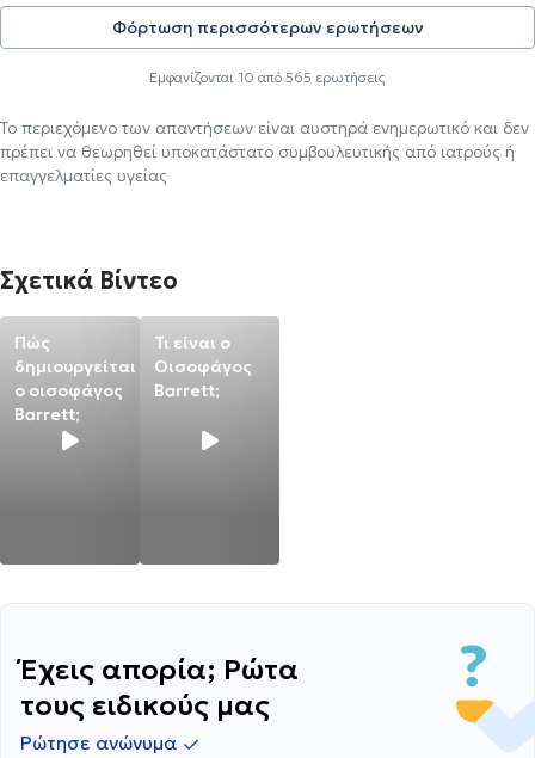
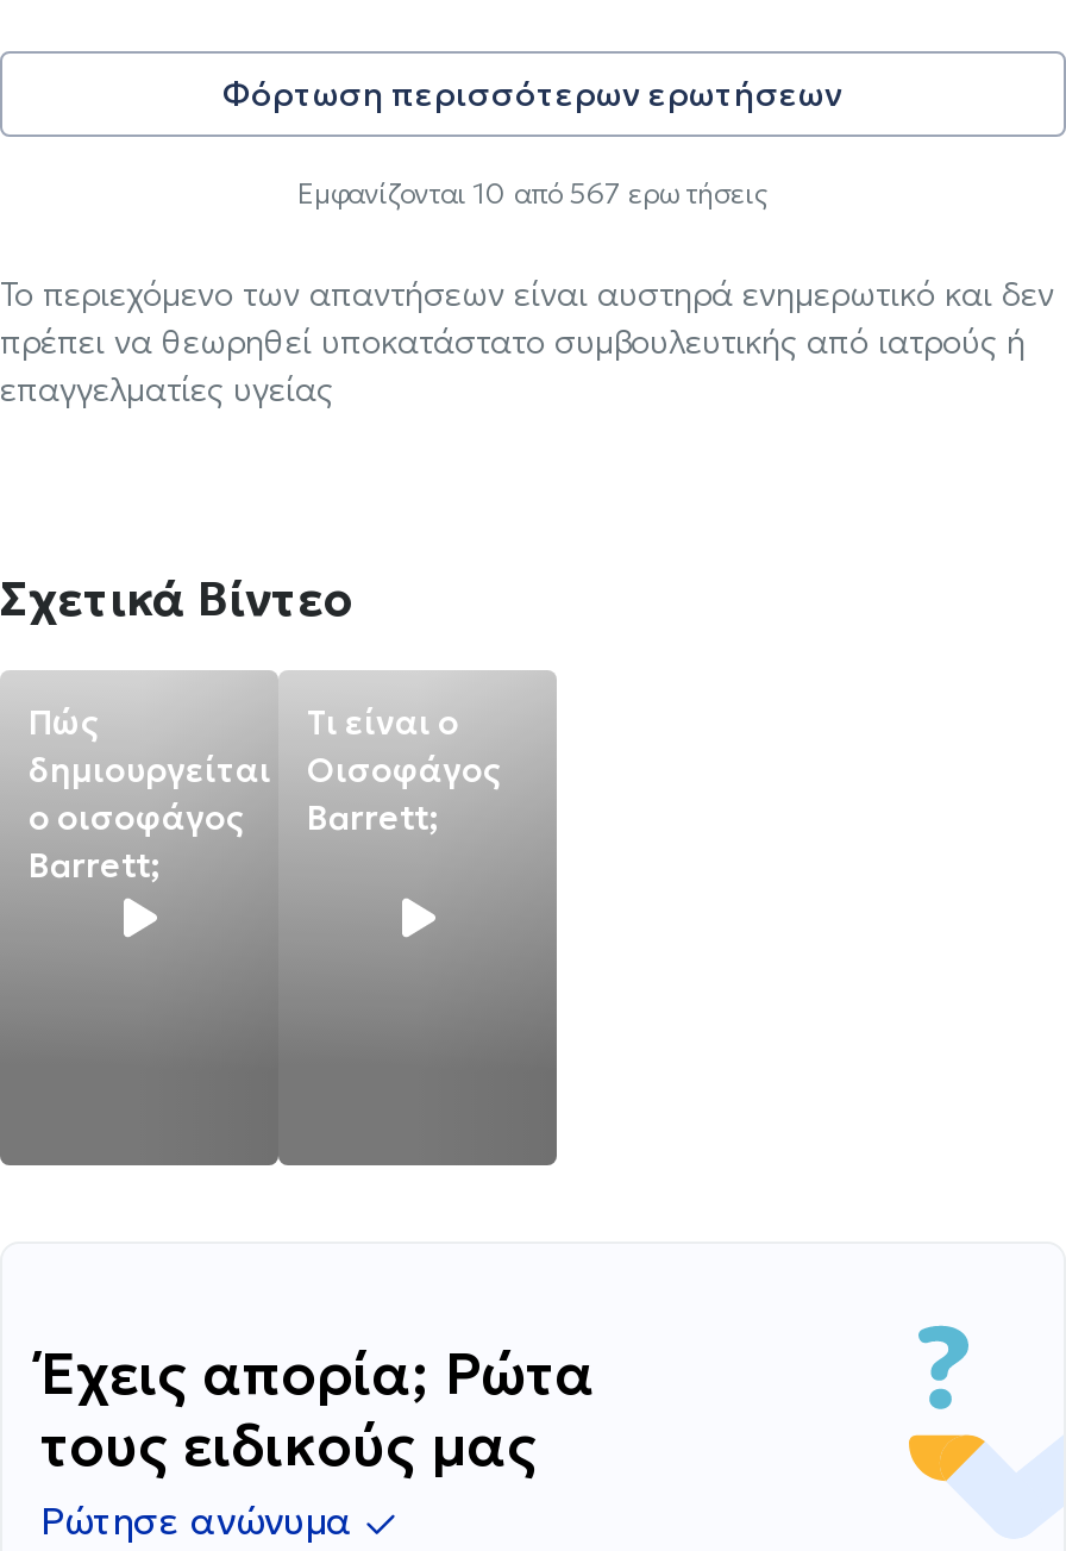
[149,68,386,86] Εμφανίζονται 10 από 565 ερωτήσεις -> [297,175,769,211] Εμφανίζονται 10 από 567 ερωτήσεις

